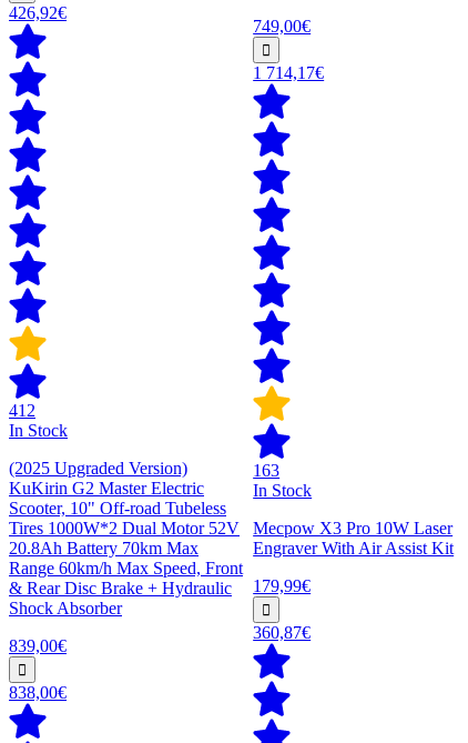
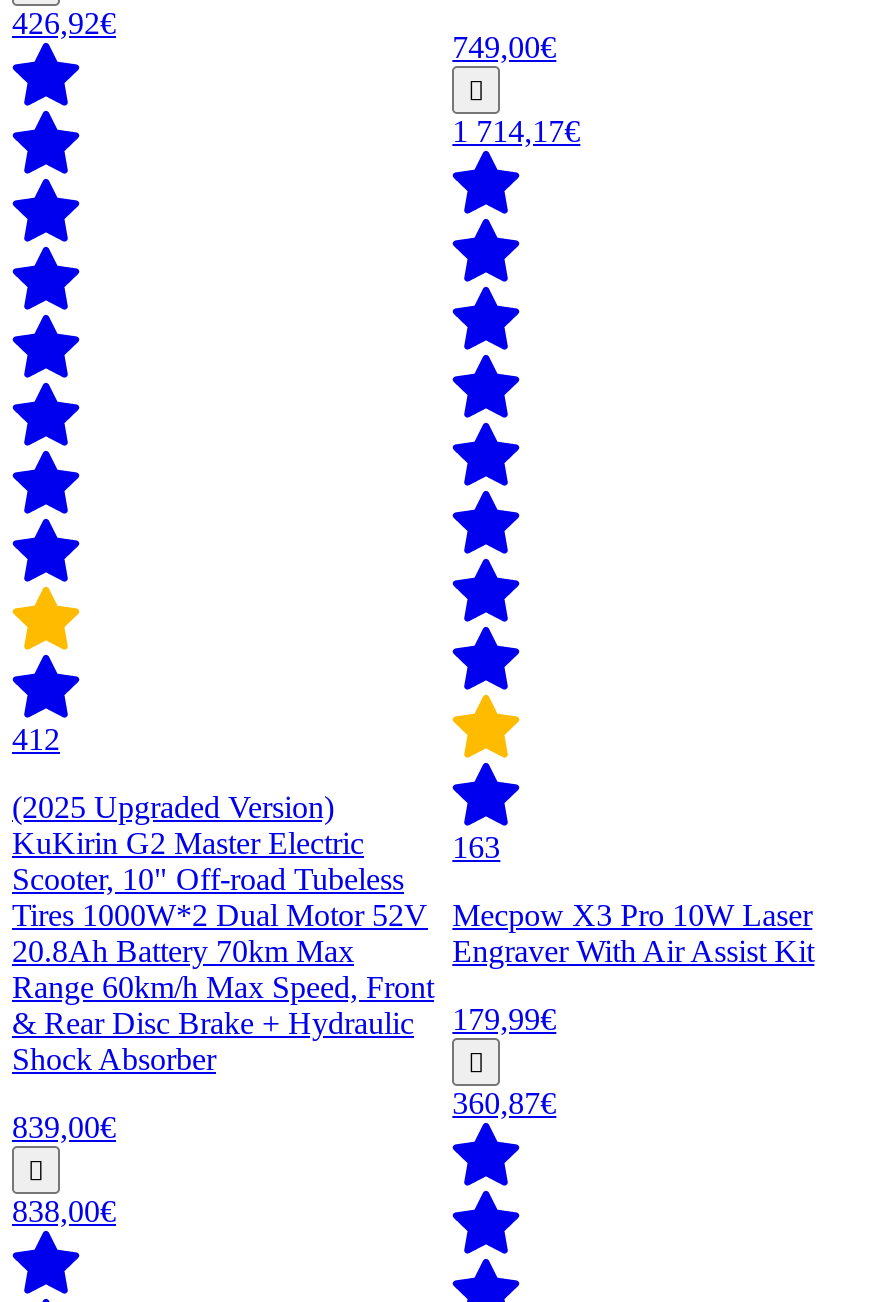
[9,421,68,440] In Stock -> none
[253,481,312,500] In Stock -> none

